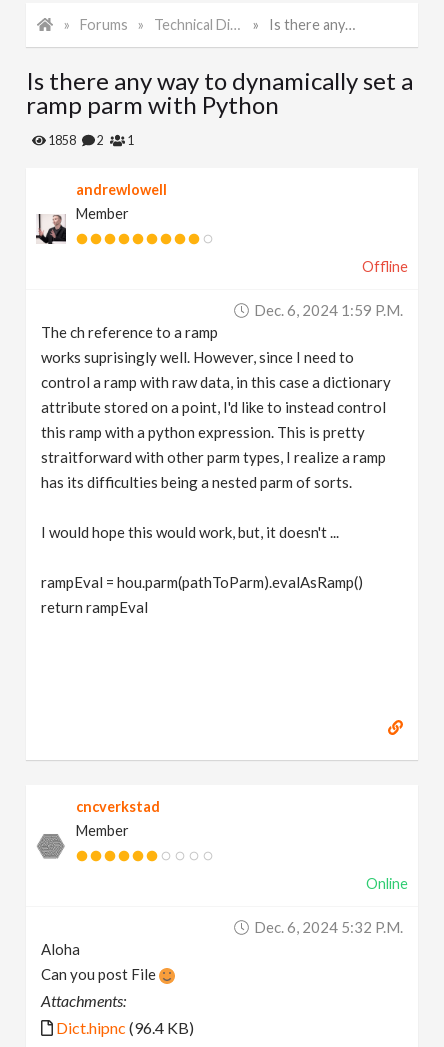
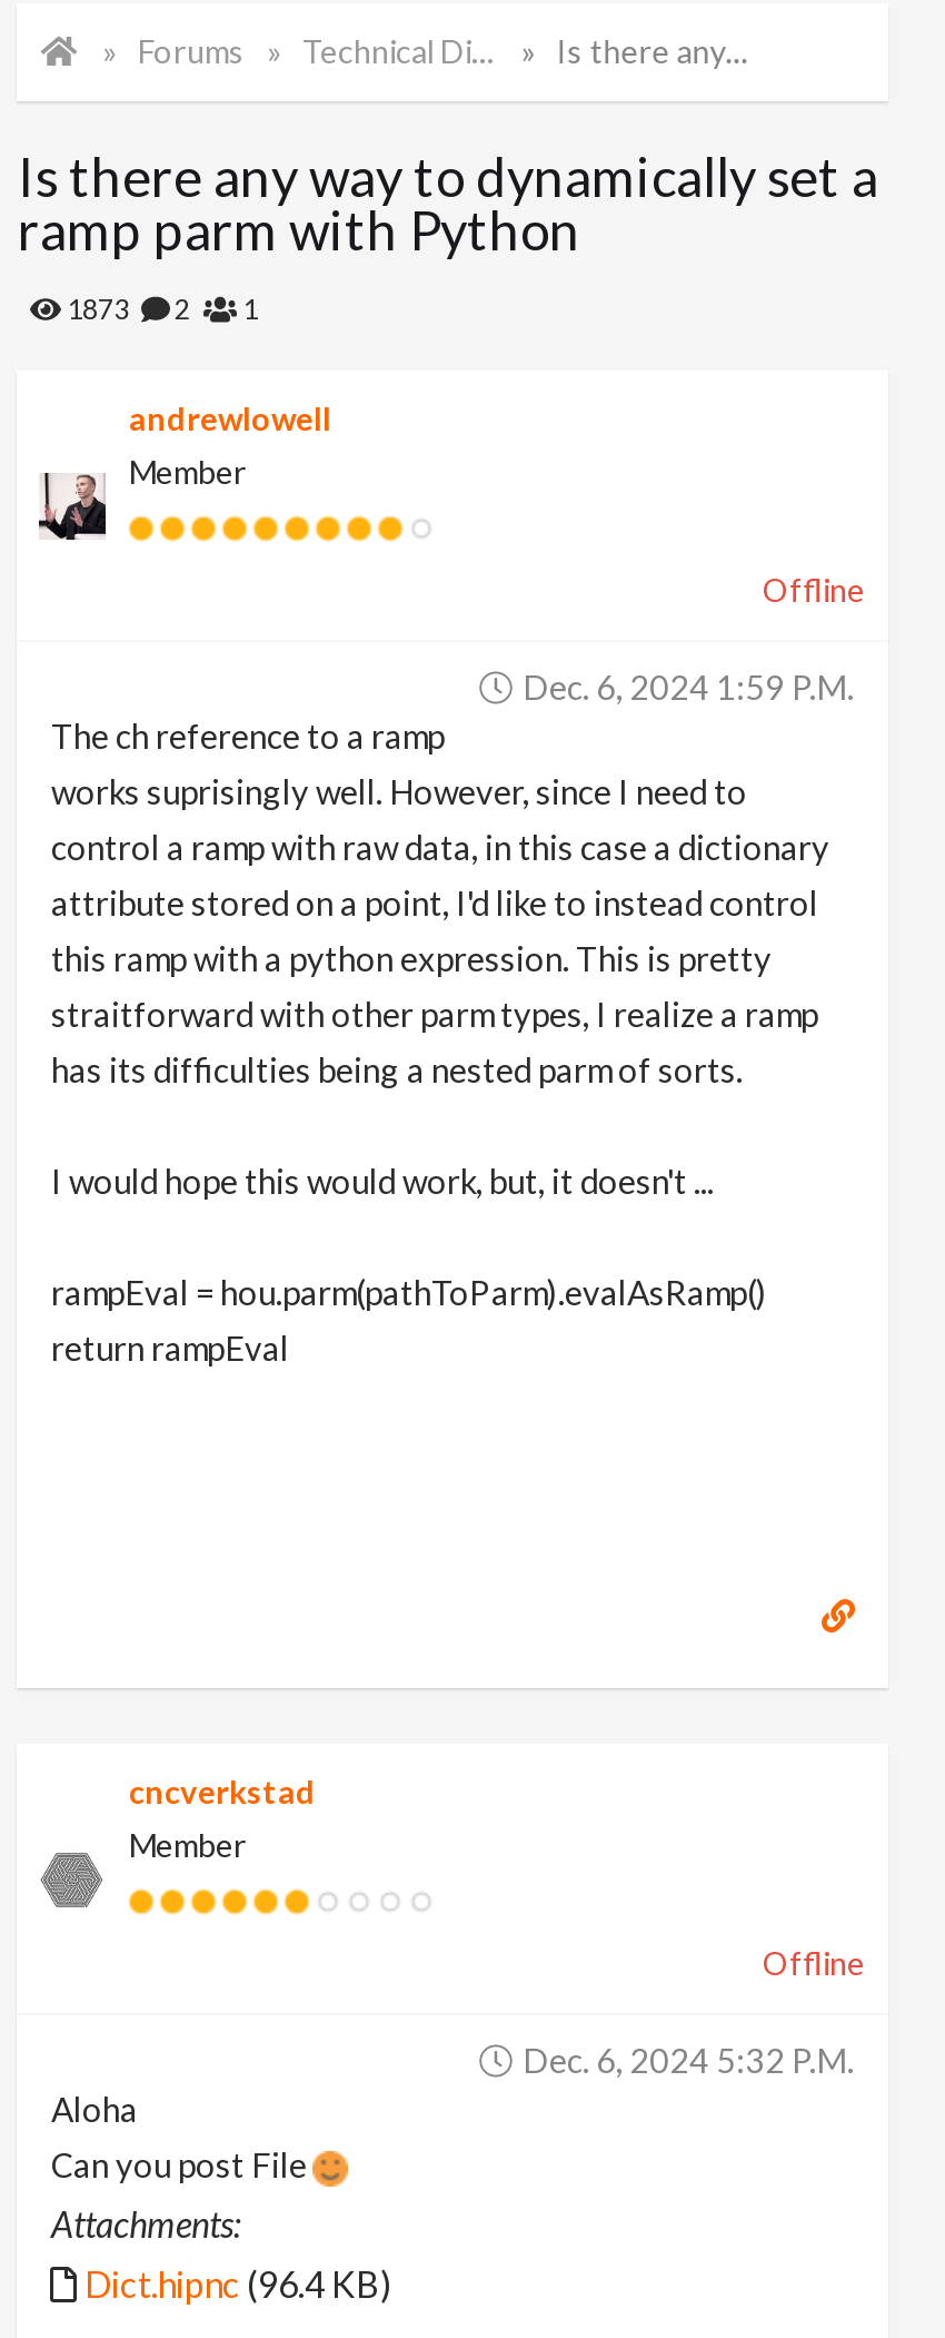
[46,133,82,148] 1858 -> [62,293,142,326] 1873
[365,875,407,892] Online -> [763,1944,865,1982] Offline

